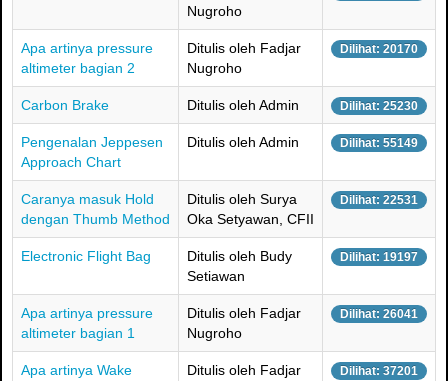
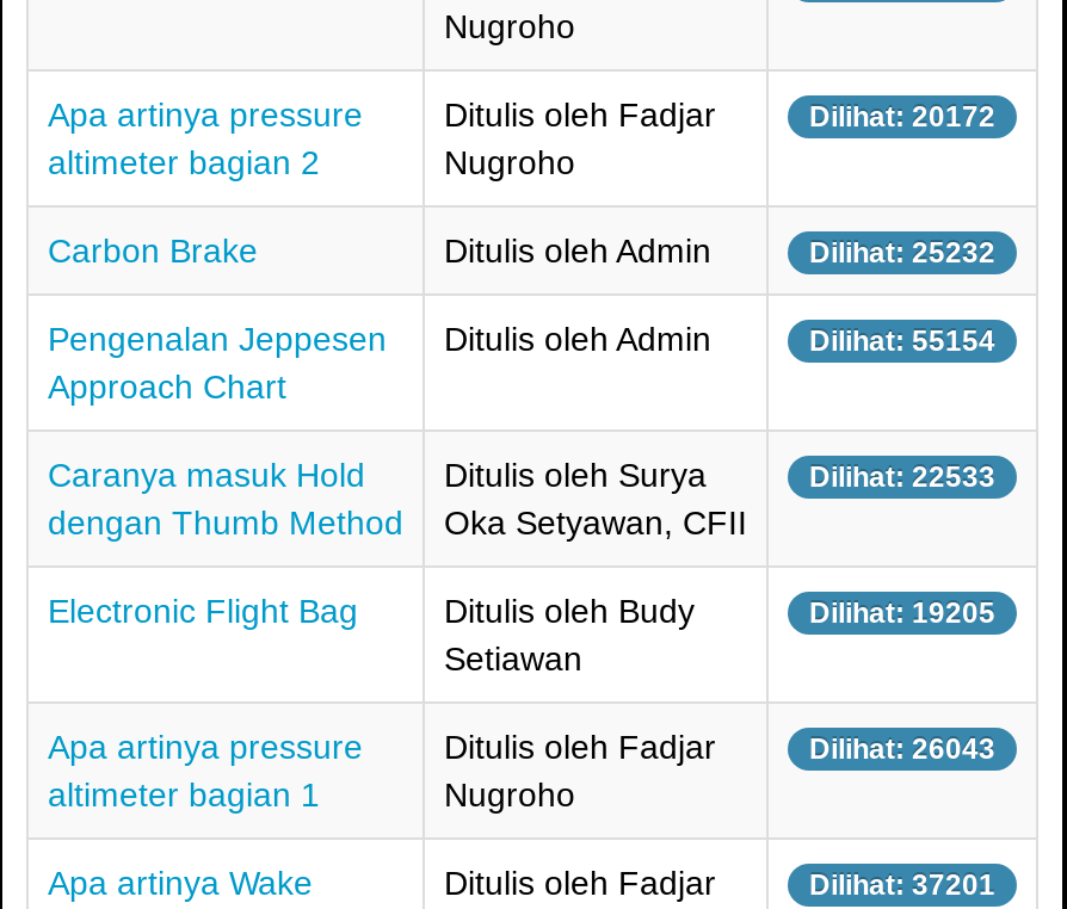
[340,42,418,56] Dilihat: 20170 -> [809,101,995,134] Dilihat: 20172
[340,99,418,113] Dilihat: 25230 -> [809,237,995,270] Dilihat: 25232
[340,136,418,150] Dilihat: 55149 -> [809,325,995,358] Dilihat: 55154
[340,193,418,207] Dilihat: 22531 -> [809,461,995,494] Dilihat: 22533
[340,250,418,264] Dilihat: 19197 -> [809,597,995,630] Dilihat: 19205
[340,307,418,321] Dilihat: 26041 -> [809,733,995,766] Dilihat: 26043

